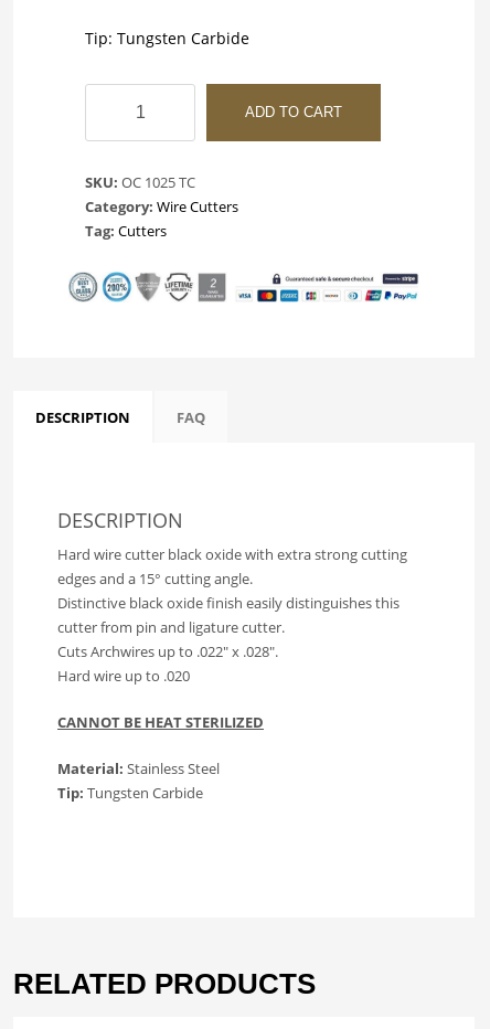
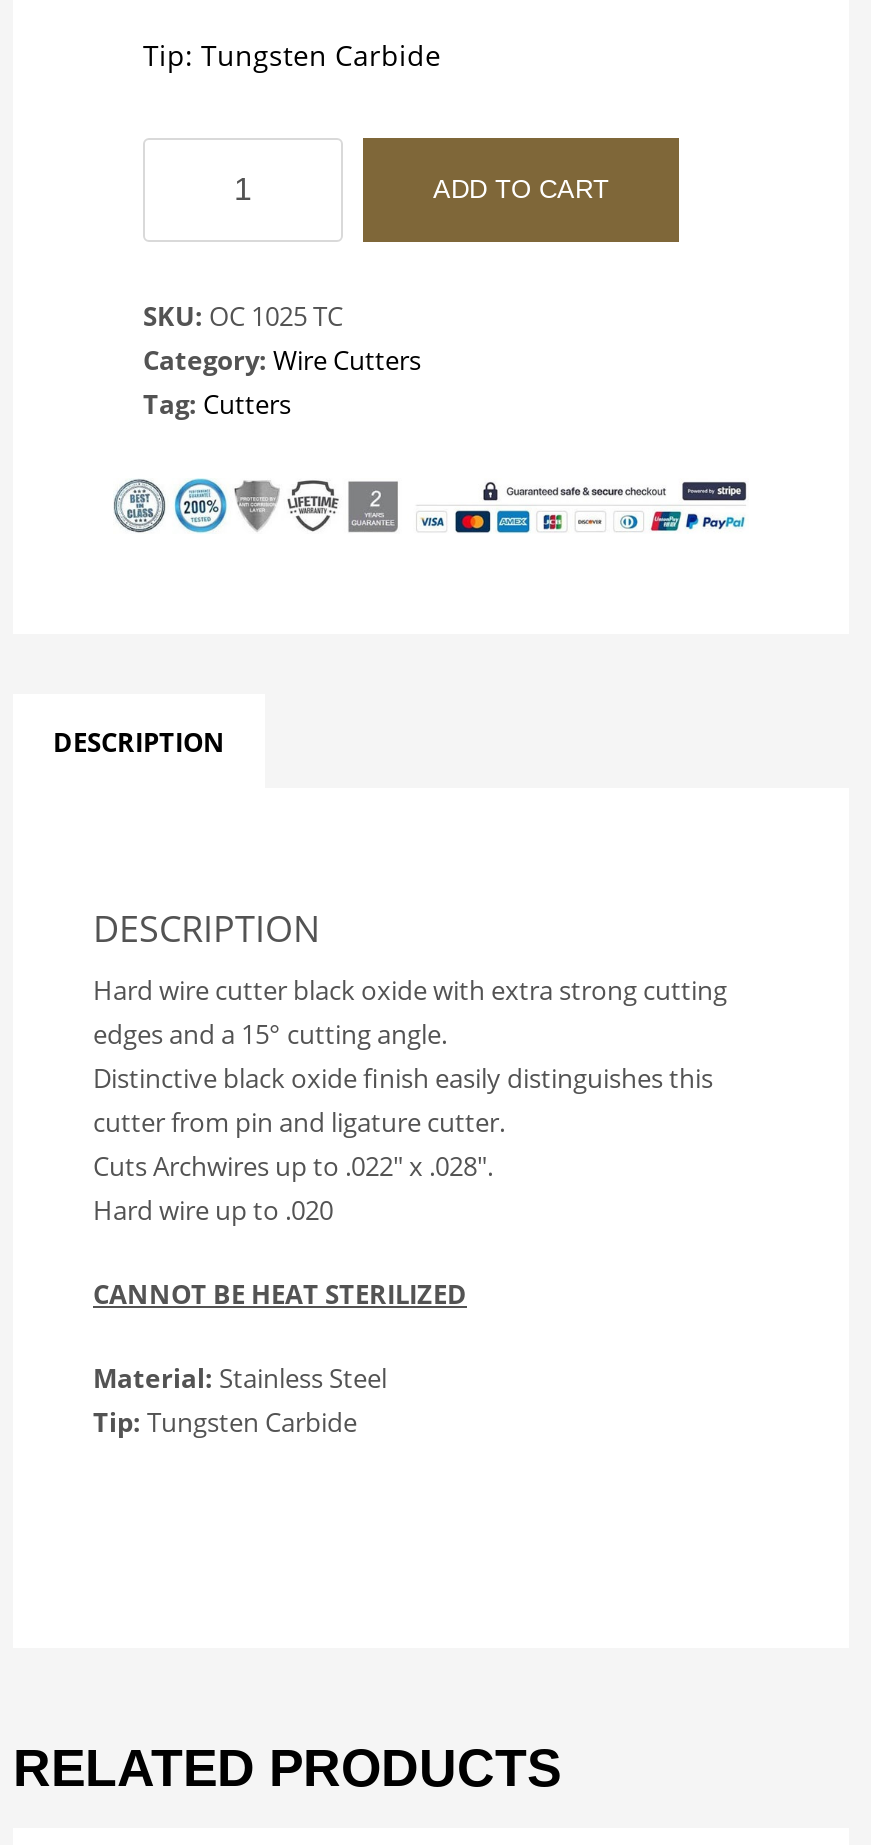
[177,407,205,427] FAQ -> none

